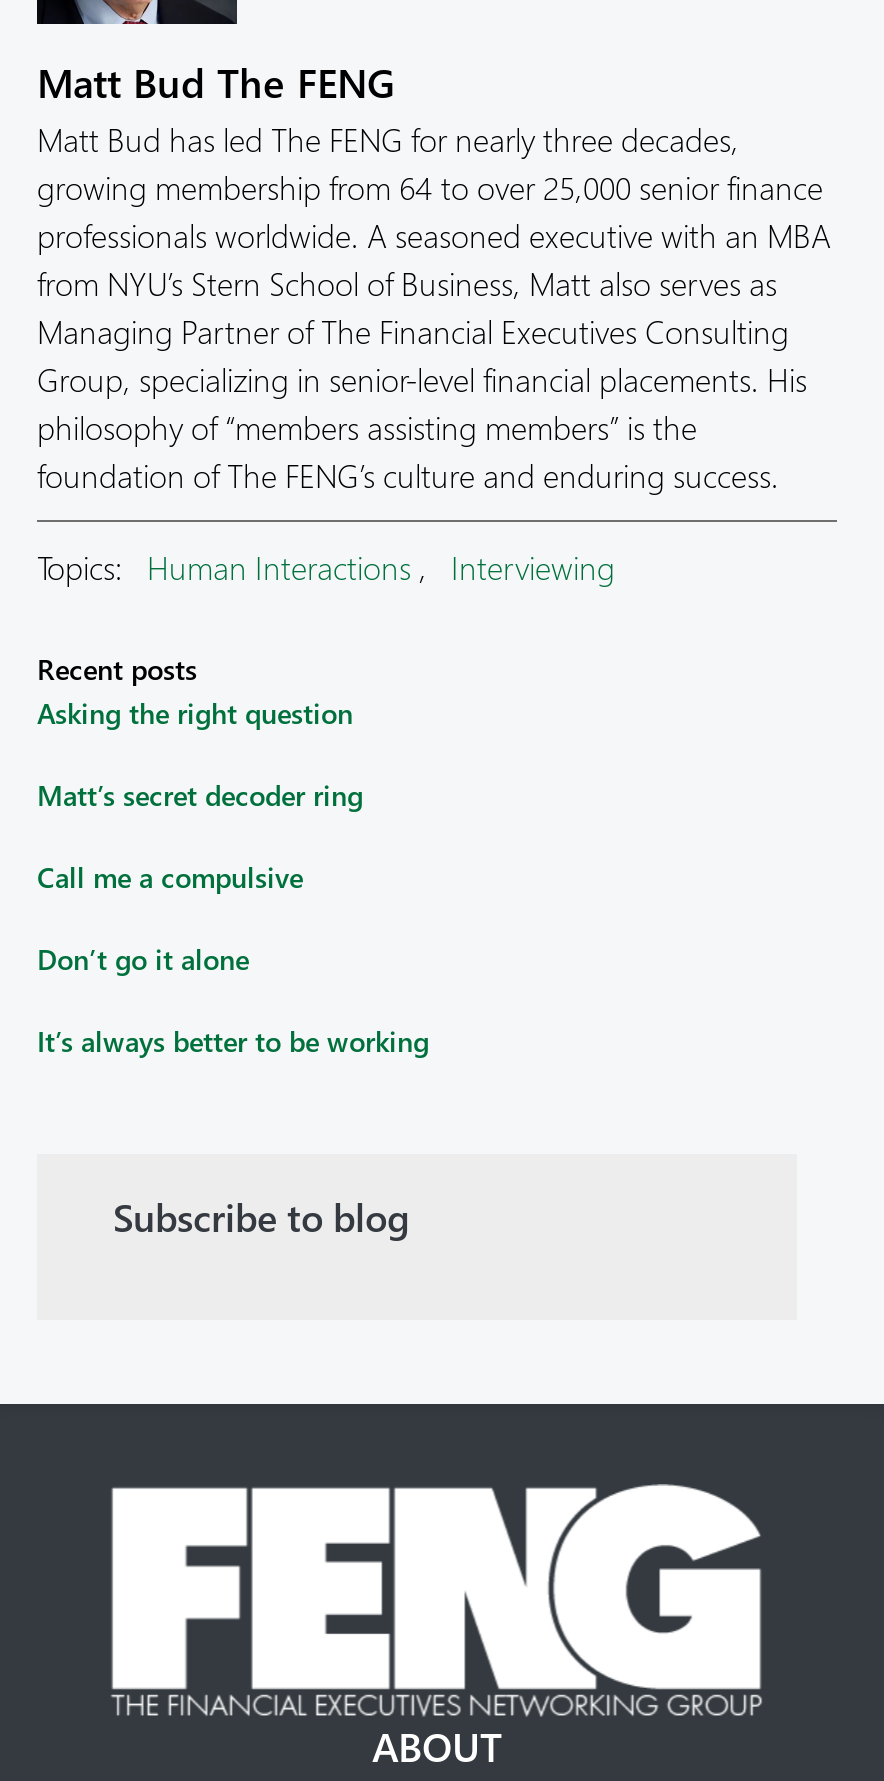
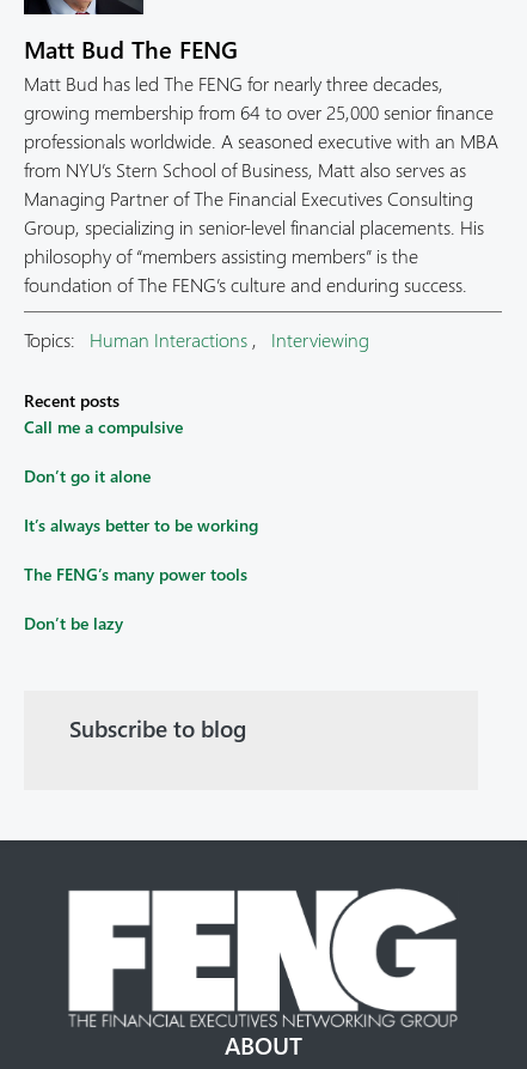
[37,695,363,815] Asking the right question | Matt’s secret decoder ring -> none
moved [37,859,429,1061] -> [24,416,258,537]: Call me a compulsive | Don’t go it alone | It’s always better to be working
none -> [24,563,247,635] The FENG’s many power tools | Don’t be lazy

